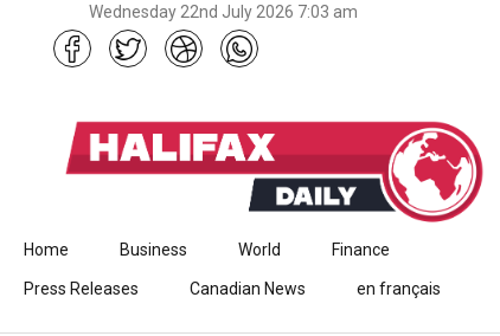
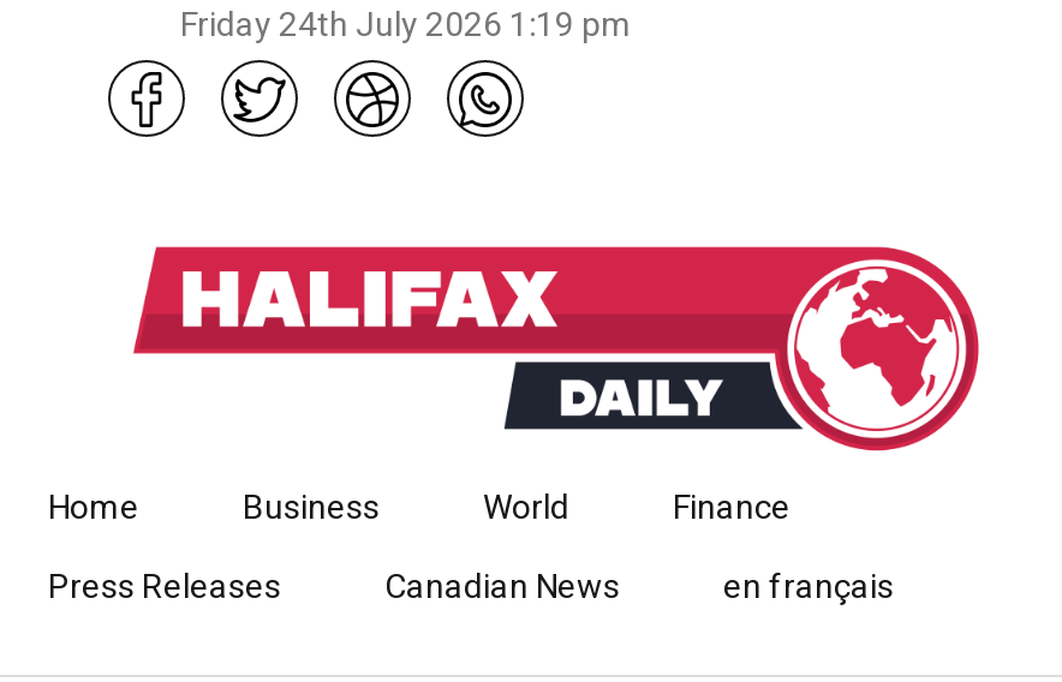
[89,2,358,21] Wednesday 22nd July 2026 7:03 am -> [180,5,632,43] Friday 24th July 2026 1:19 pm

